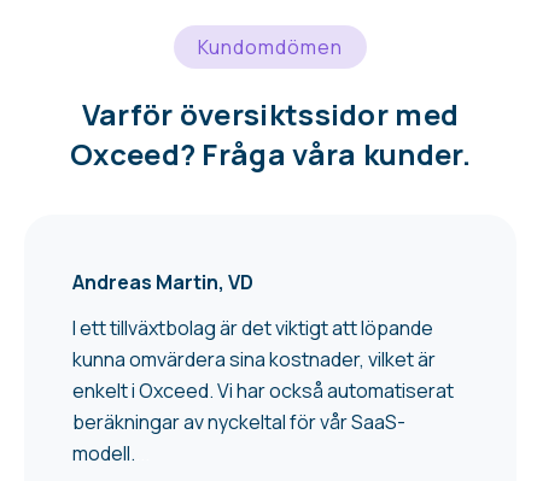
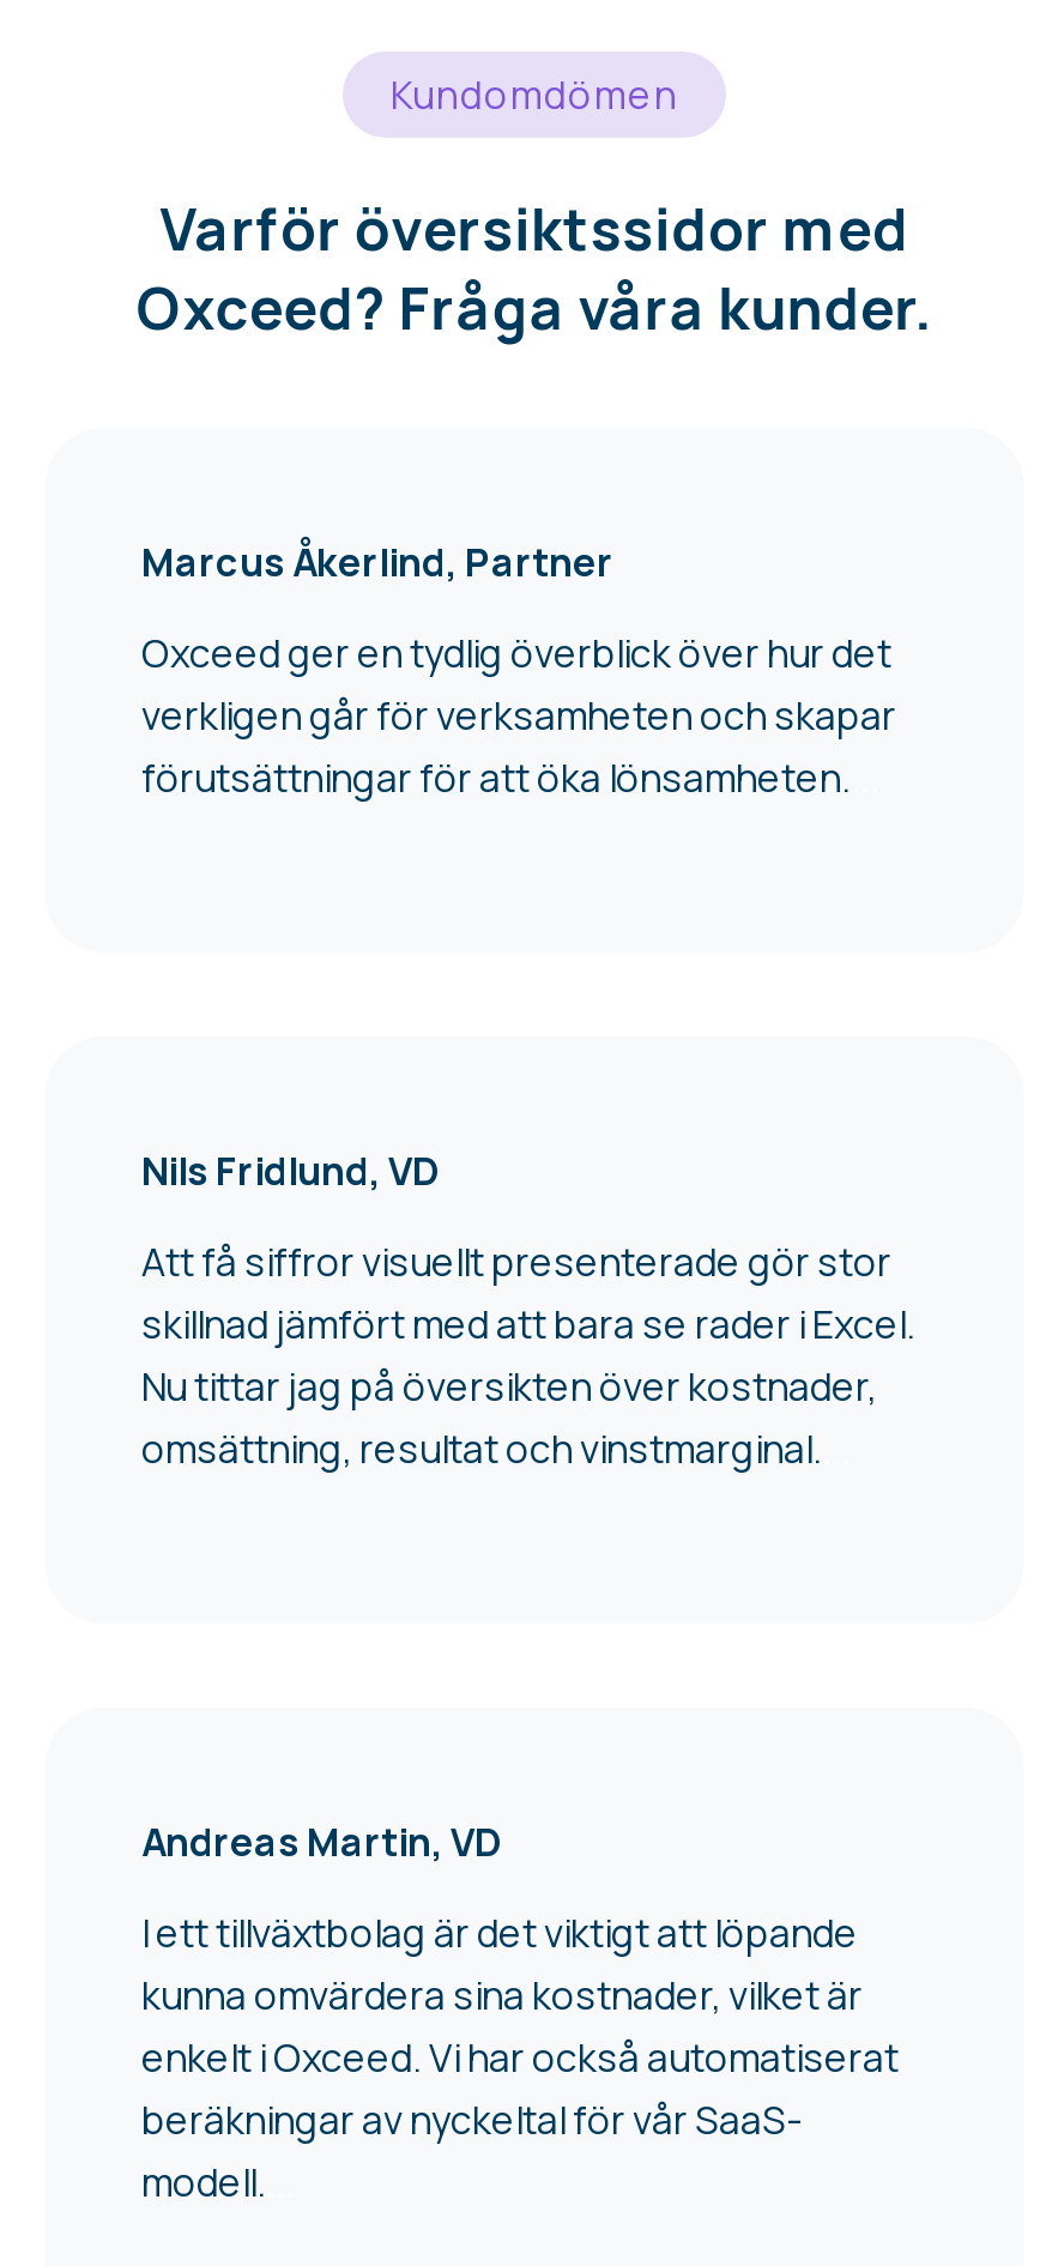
none -> [141,535,896,804] Marcus Åkerlind, Partner | Oxceed ger en tydlig överblick över hur det | verkligen går för verksamheten och skapar | förutsättningar för att öka lönsamheten.
none -> [141,1144,915,1475] Nils Fridlund, VD | Att få siffror visuellt presenterade gör stor | skillnad jämfört med att bara se rader i Excel. | Nu tittar jag på översikten över kostnader, | omsättning, resultat och vinstmarginal.

